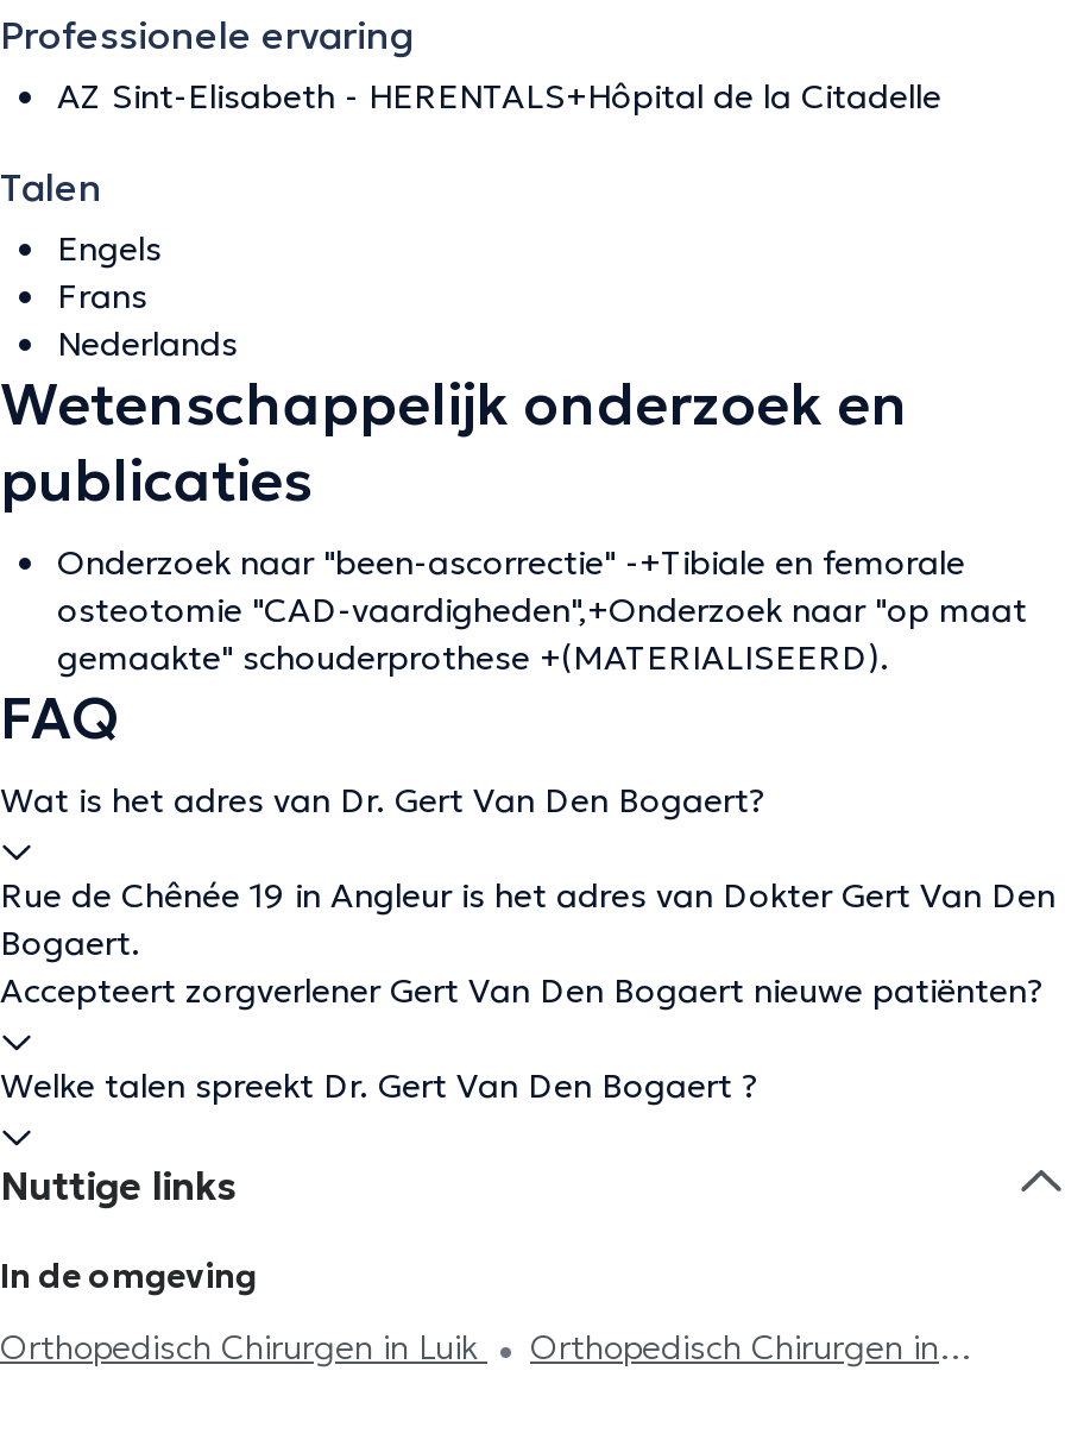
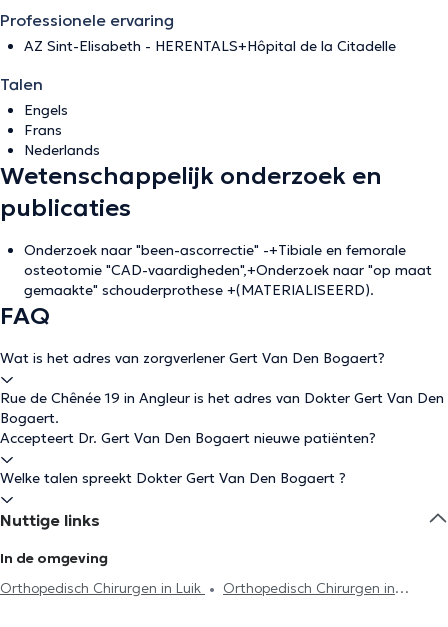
[0,779,765,822] Wat is het adres van Dr. Gert Van Den Bogaert? -> [0,349,385,367] Wat is het adres van zorgverlener Gert Van Den Bogaert?
[0,969,1044,1012] Accepteert zorgverlener Gert Van Den Bogaert nieuwe patiënten? -> [0,429,376,447] Accepteert Dr. Gert Van Den Bogaert nieuwe patiënten?
[0,1064,758,1107] Welke talen spreekt Dr. Gert Van Den Bogaert ? -> [0,469,346,487] Welke talen spreekt Dokter Gert Van Den Bogaert ?

